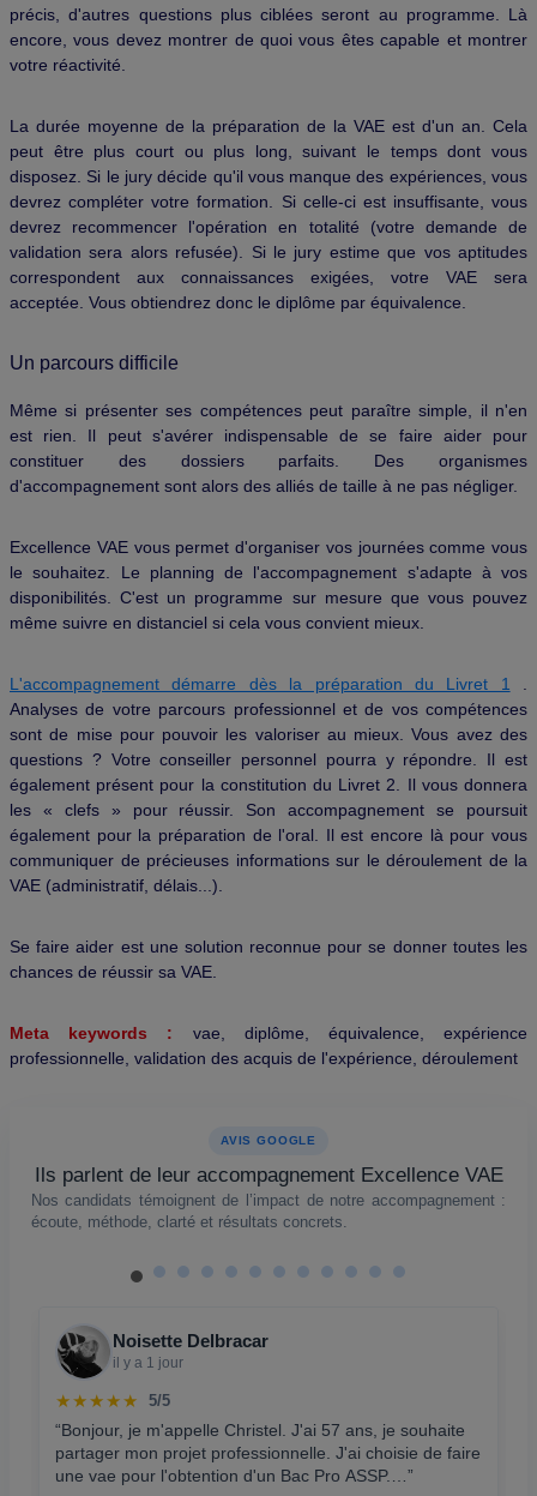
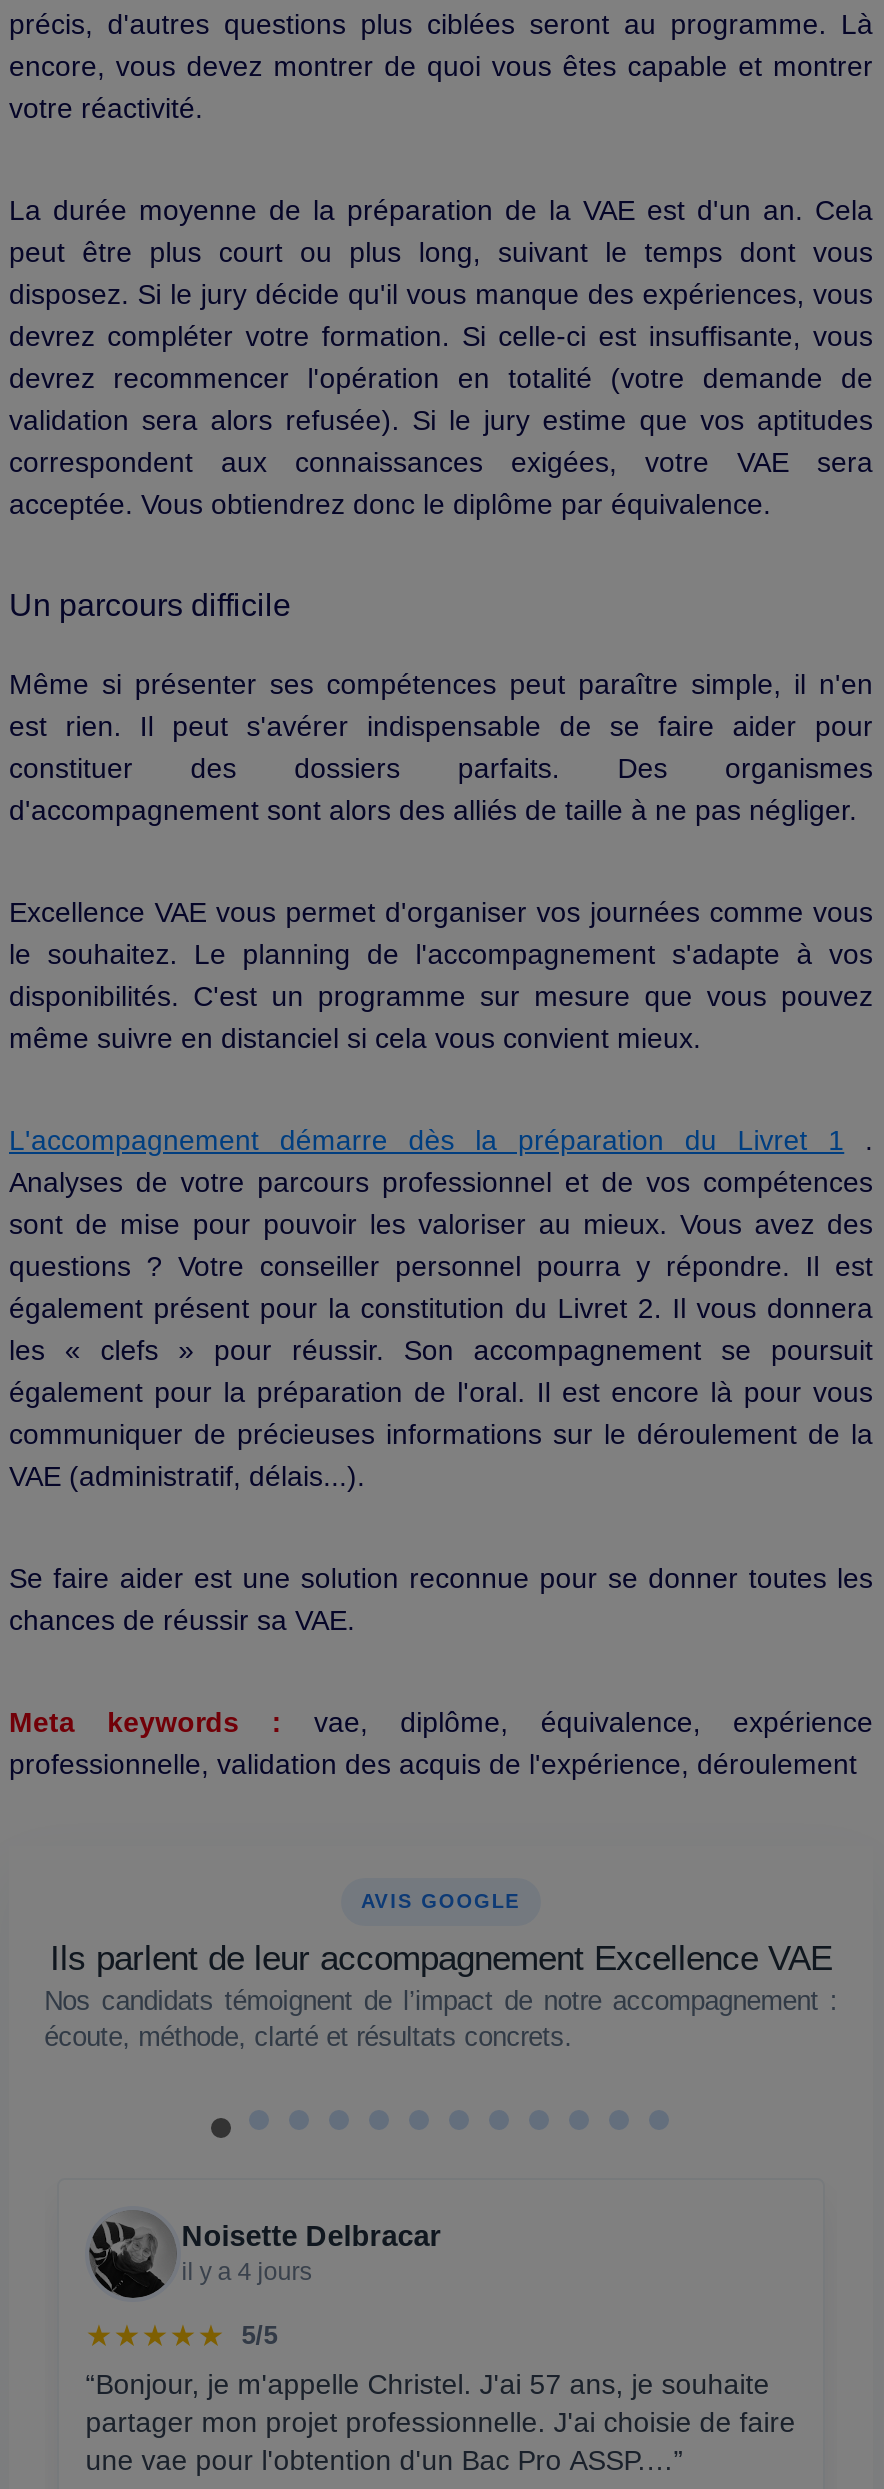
[113,1354,184,1371] il y a 1 jour -> [181,2258,311,2286] il y a 4 jours

